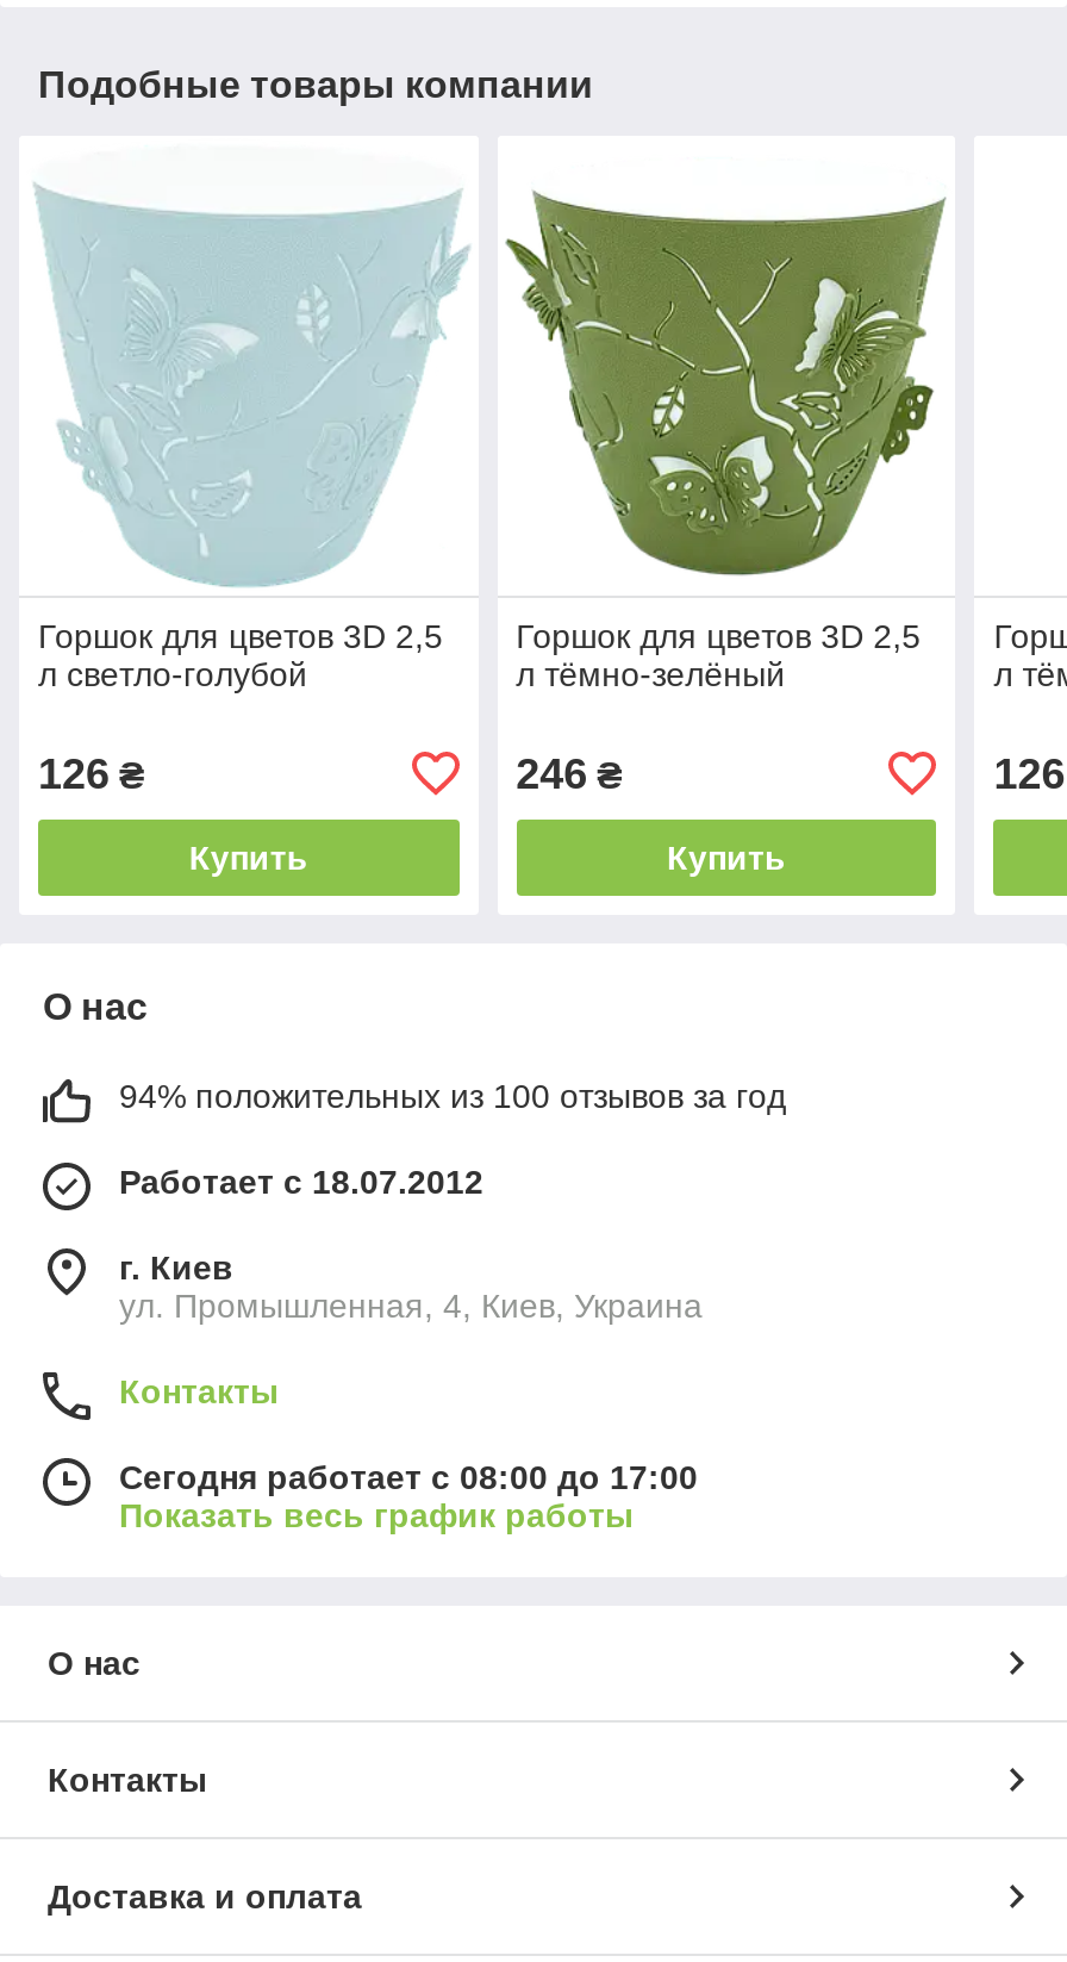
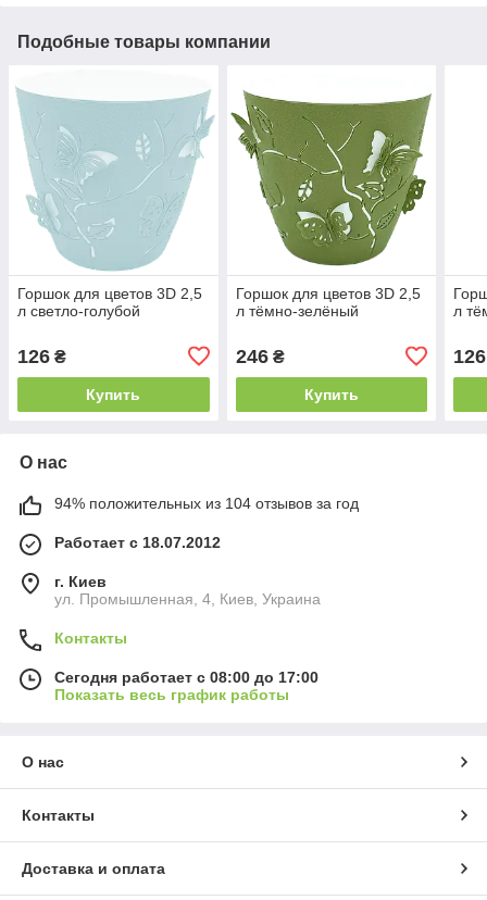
[119,1076,786,1115] 94% положительных из 100 отзывов за год -> [54,494,359,512] 94% положительных из 104 отзывов за год

